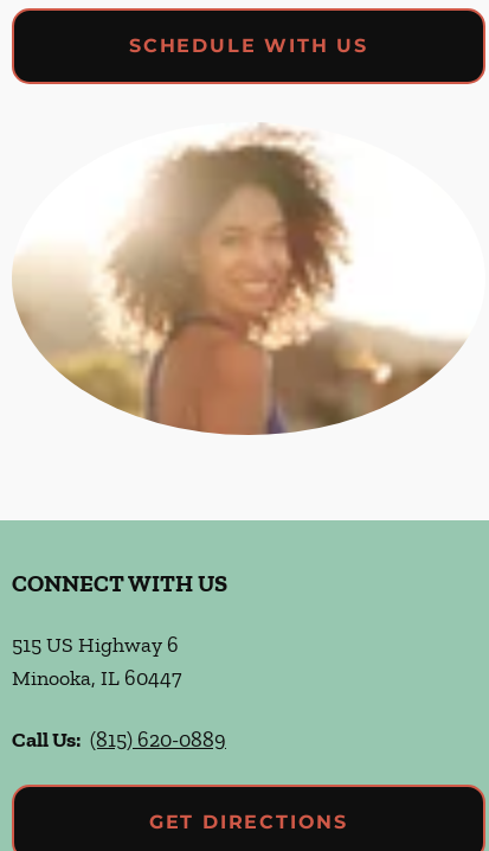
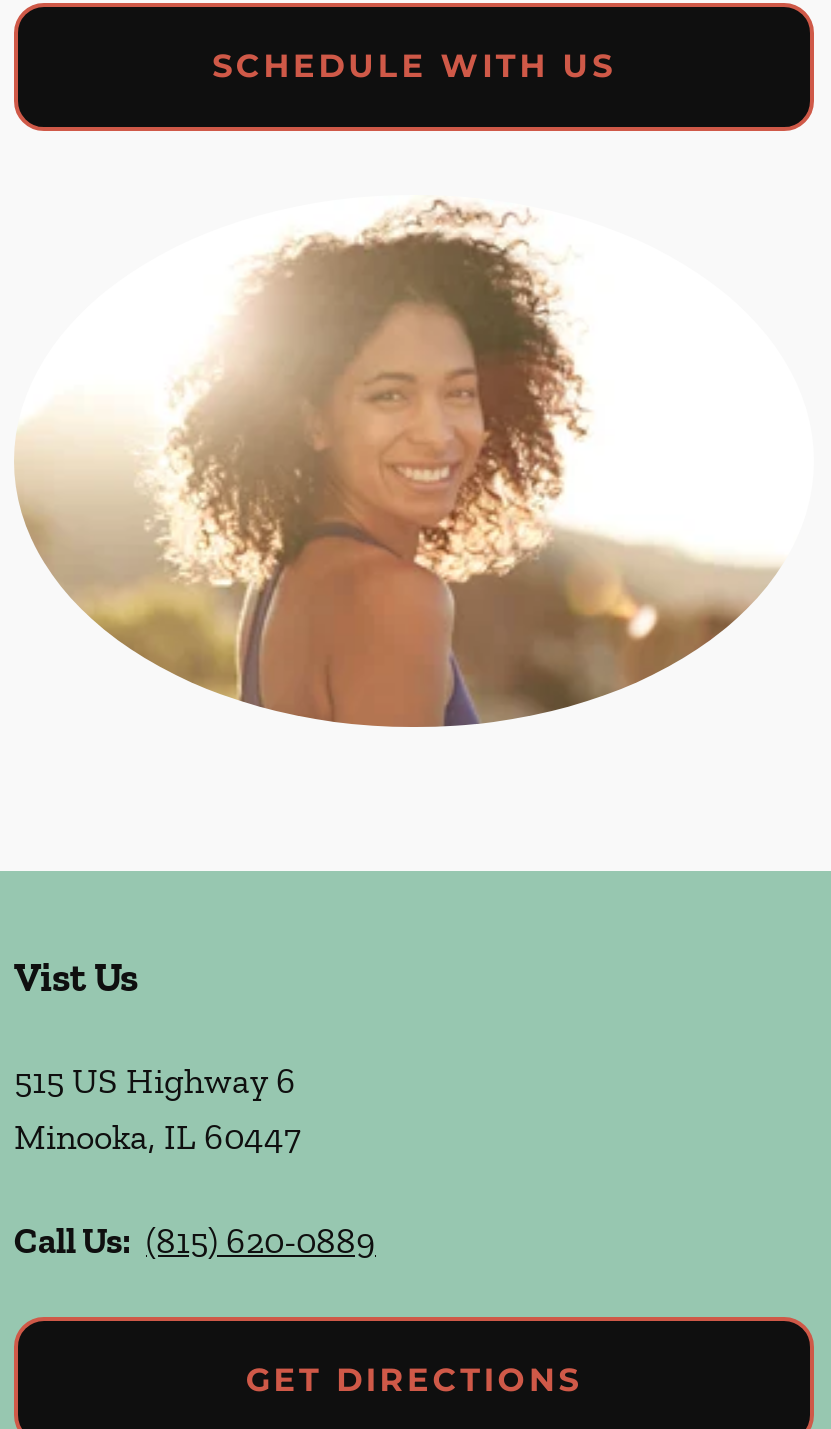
[12,569,227,598] CONNECT WITH US -> [14,953,138,1001] Vist Us

